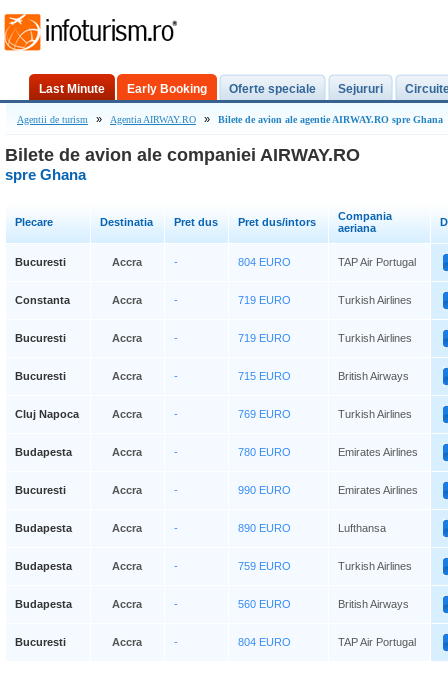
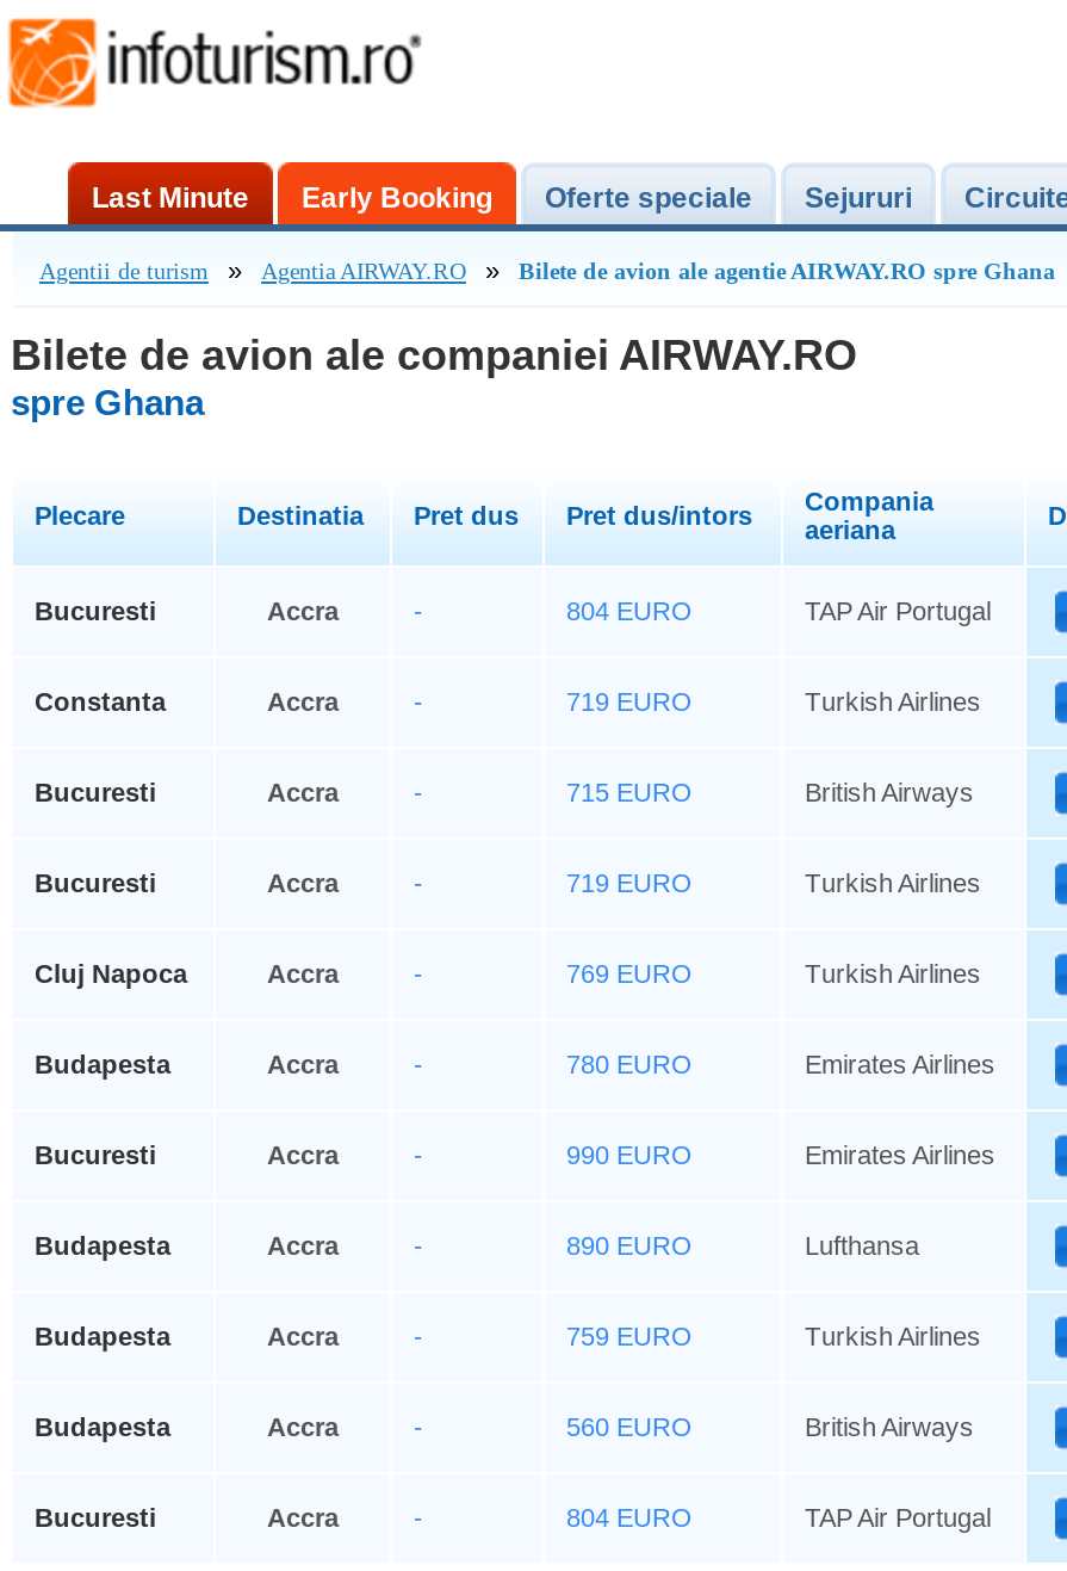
[238,332,412,344] 719 EURO | Turkish Airlines -> [566,778,974,806] 715 EURO | British Airways
[238,370,409,382] 715 EURO | British Airways -> [566,868,981,897] 719 EURO | Turkish Airlines

